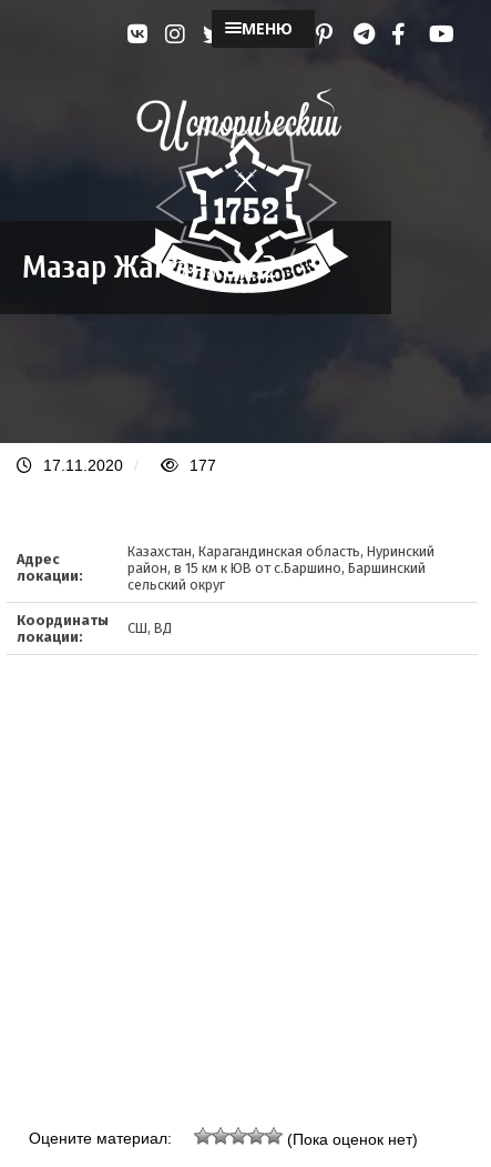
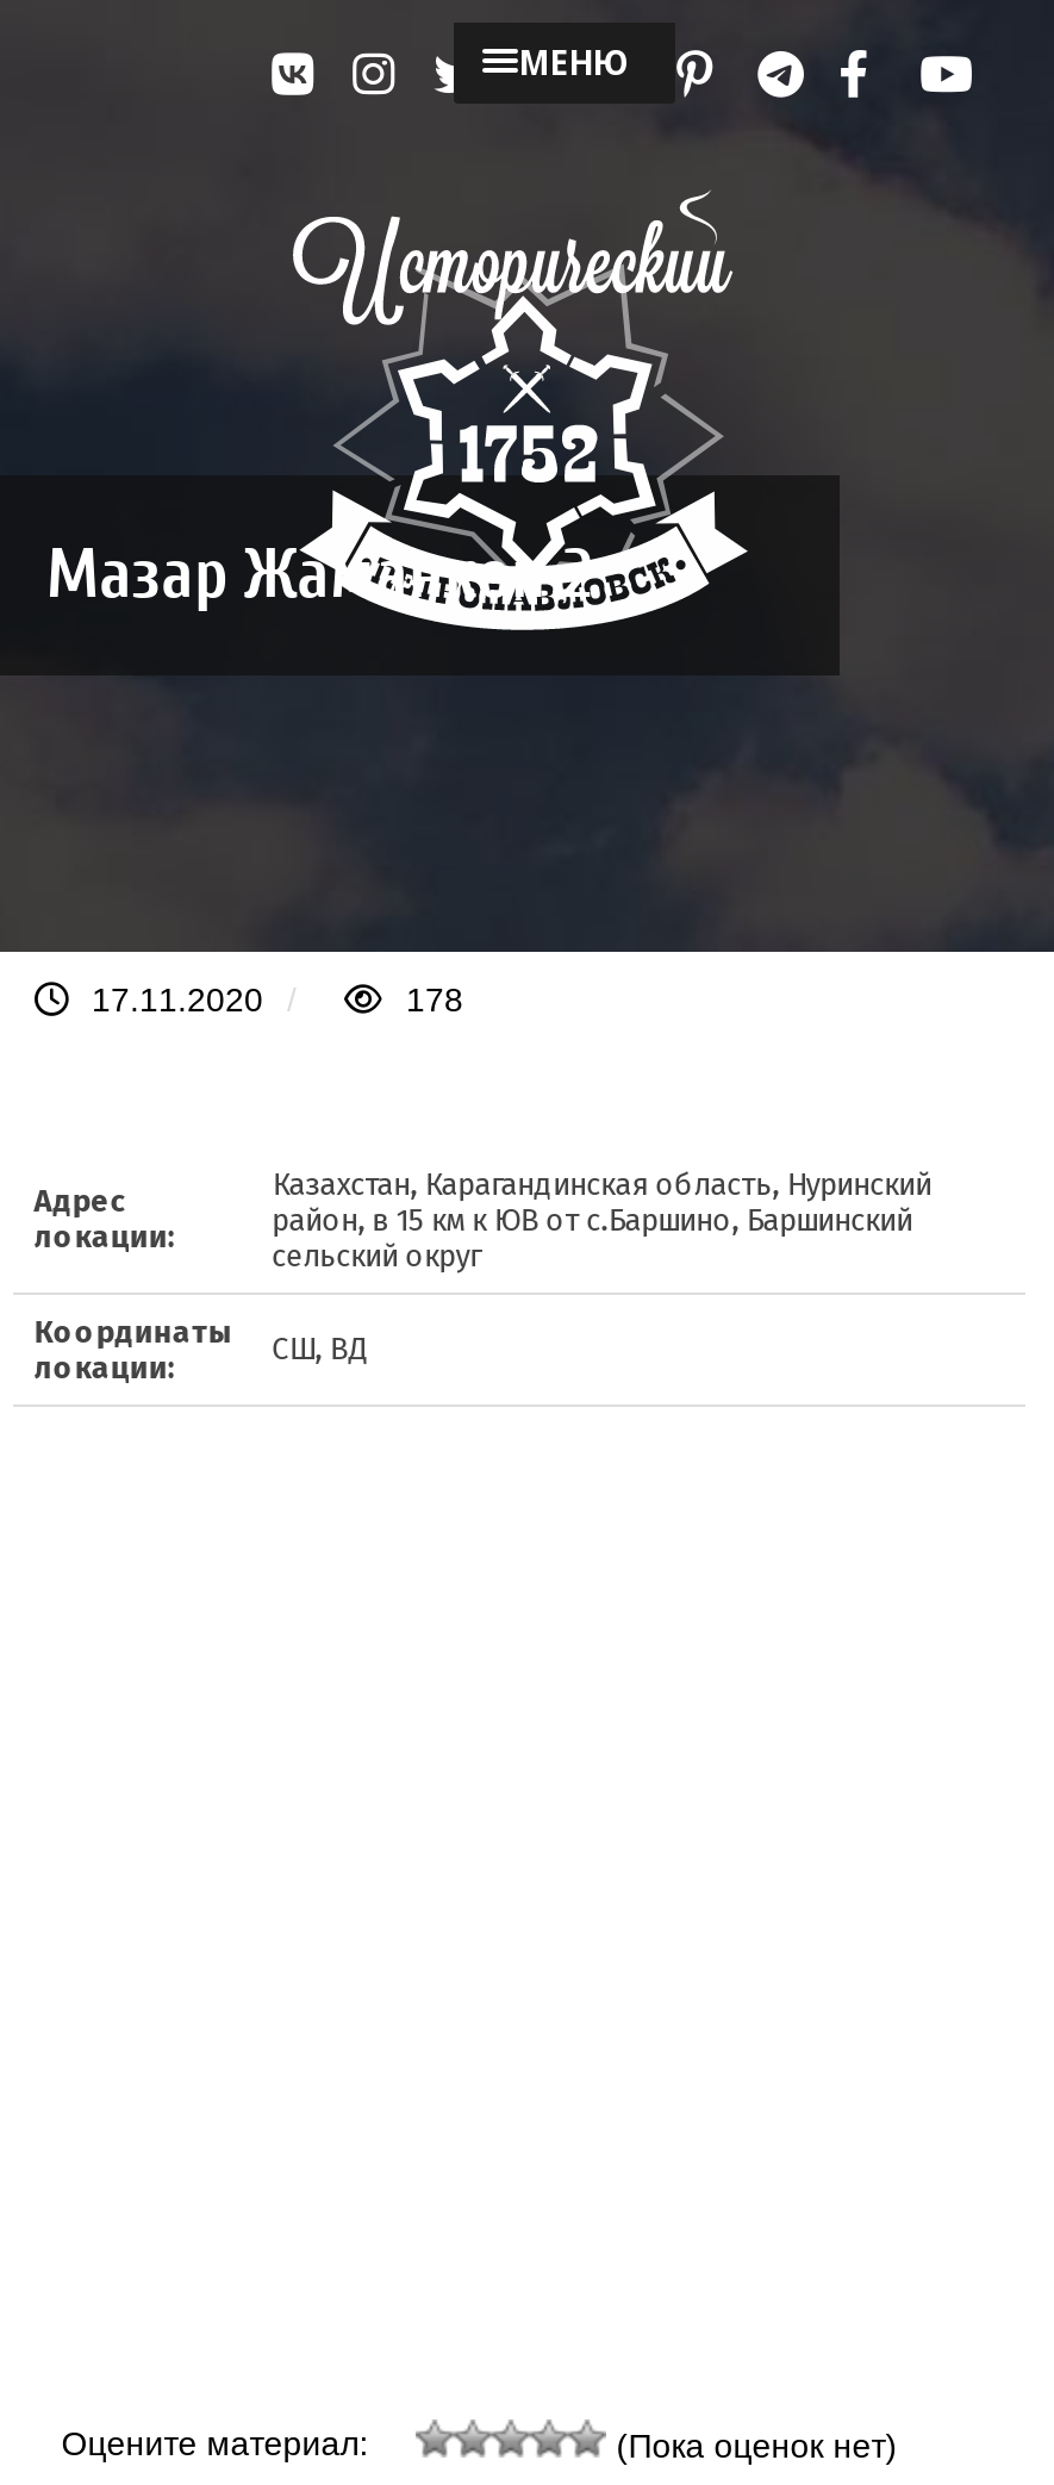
[190,456,216,474] 177 -> [406,980,463,1019] 178

